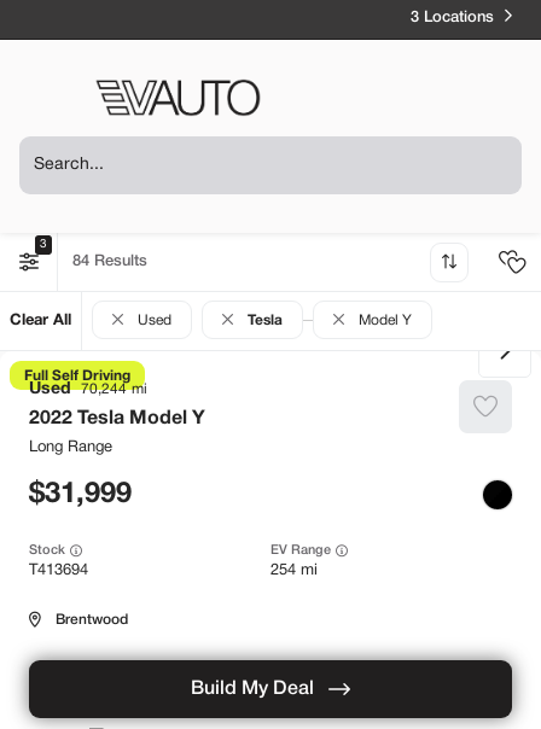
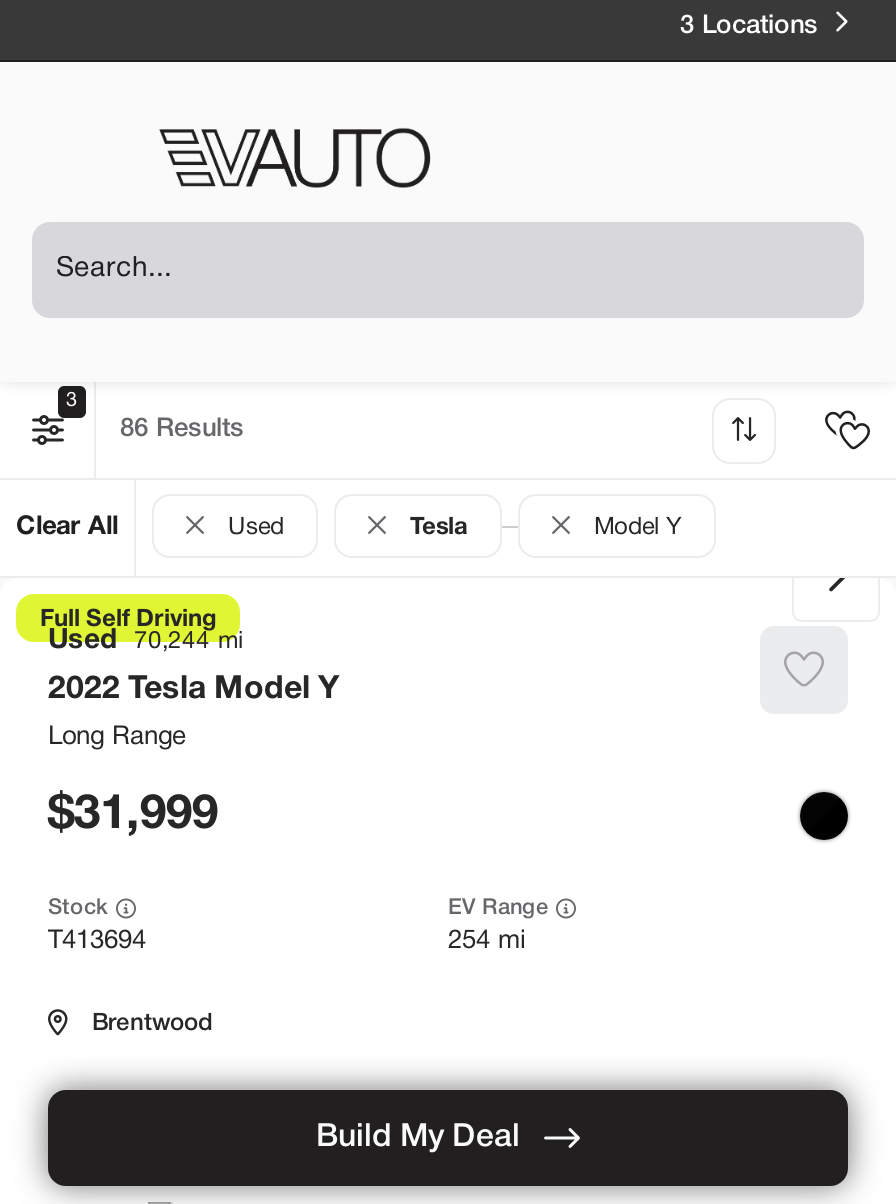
[72,255,89,268] 84 -> [120,418,148,440] 86

